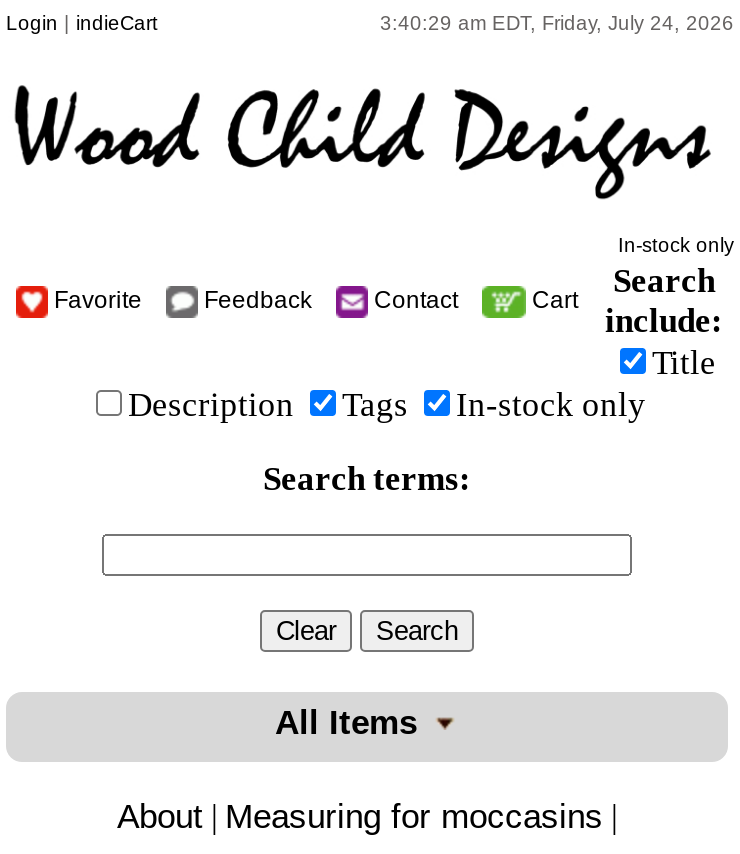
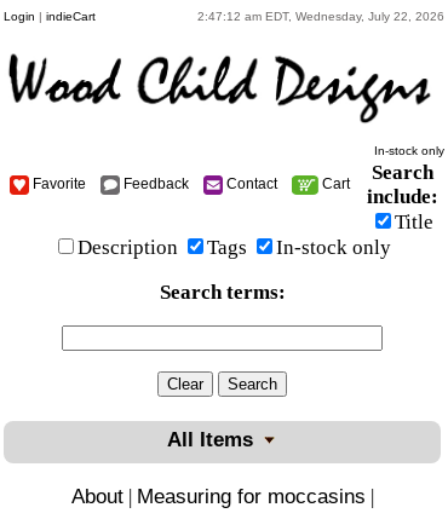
[380,12,734,34] 3:40:29 am EDT, Friday, July 24, 2026 -> [197,10,444,23] 2:47:12 am EDT, Wednesday, July 22, 2026

